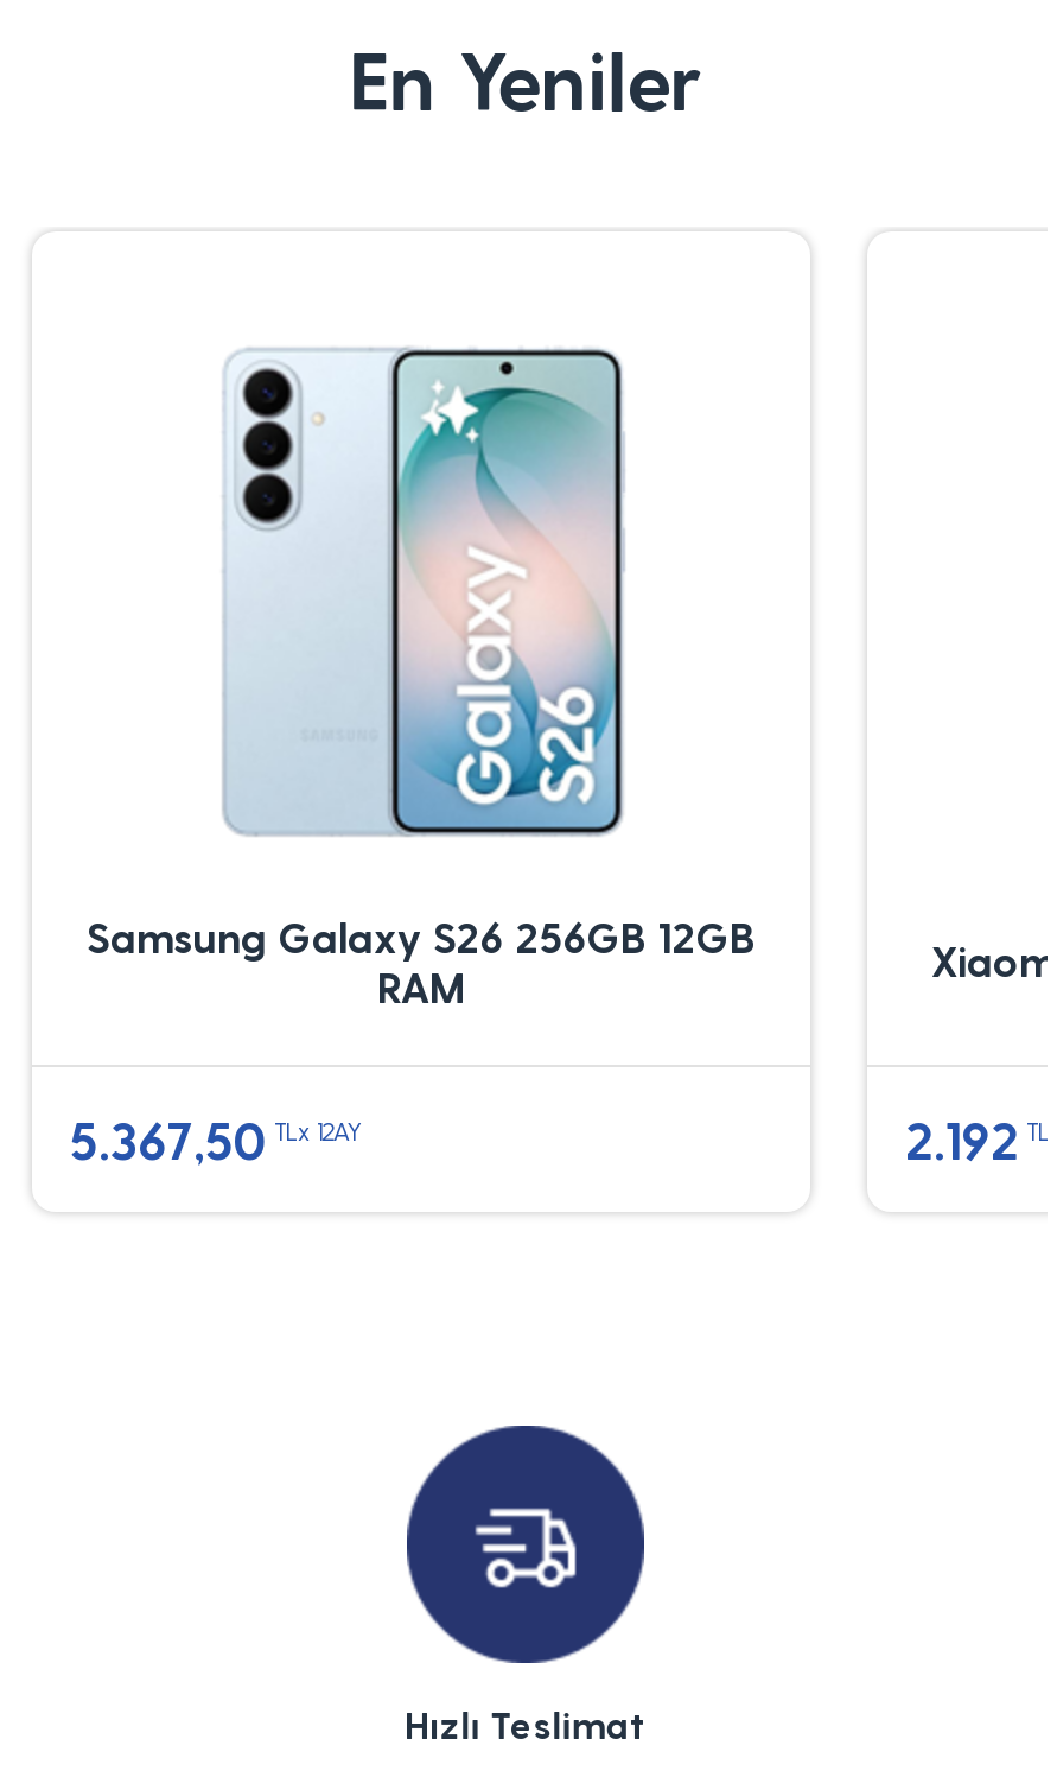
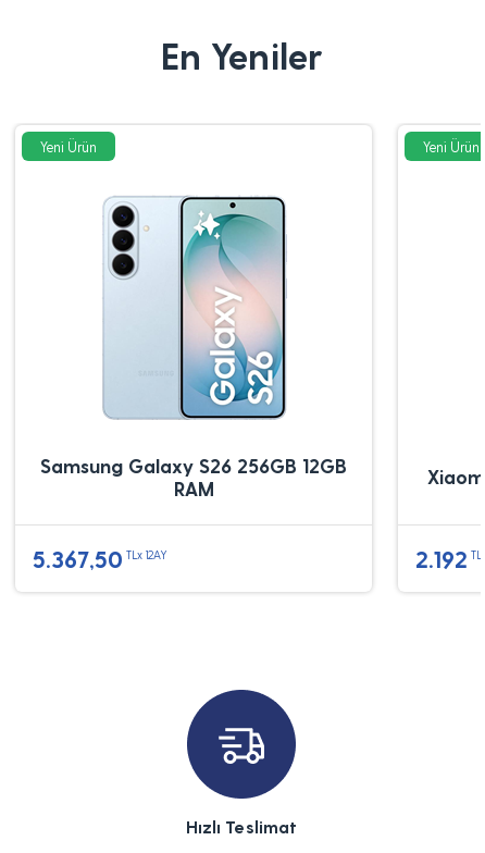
none -> [40,138,97,154] Yeni Ürün
none -> [423,138,480,154] Yeni Ürün

